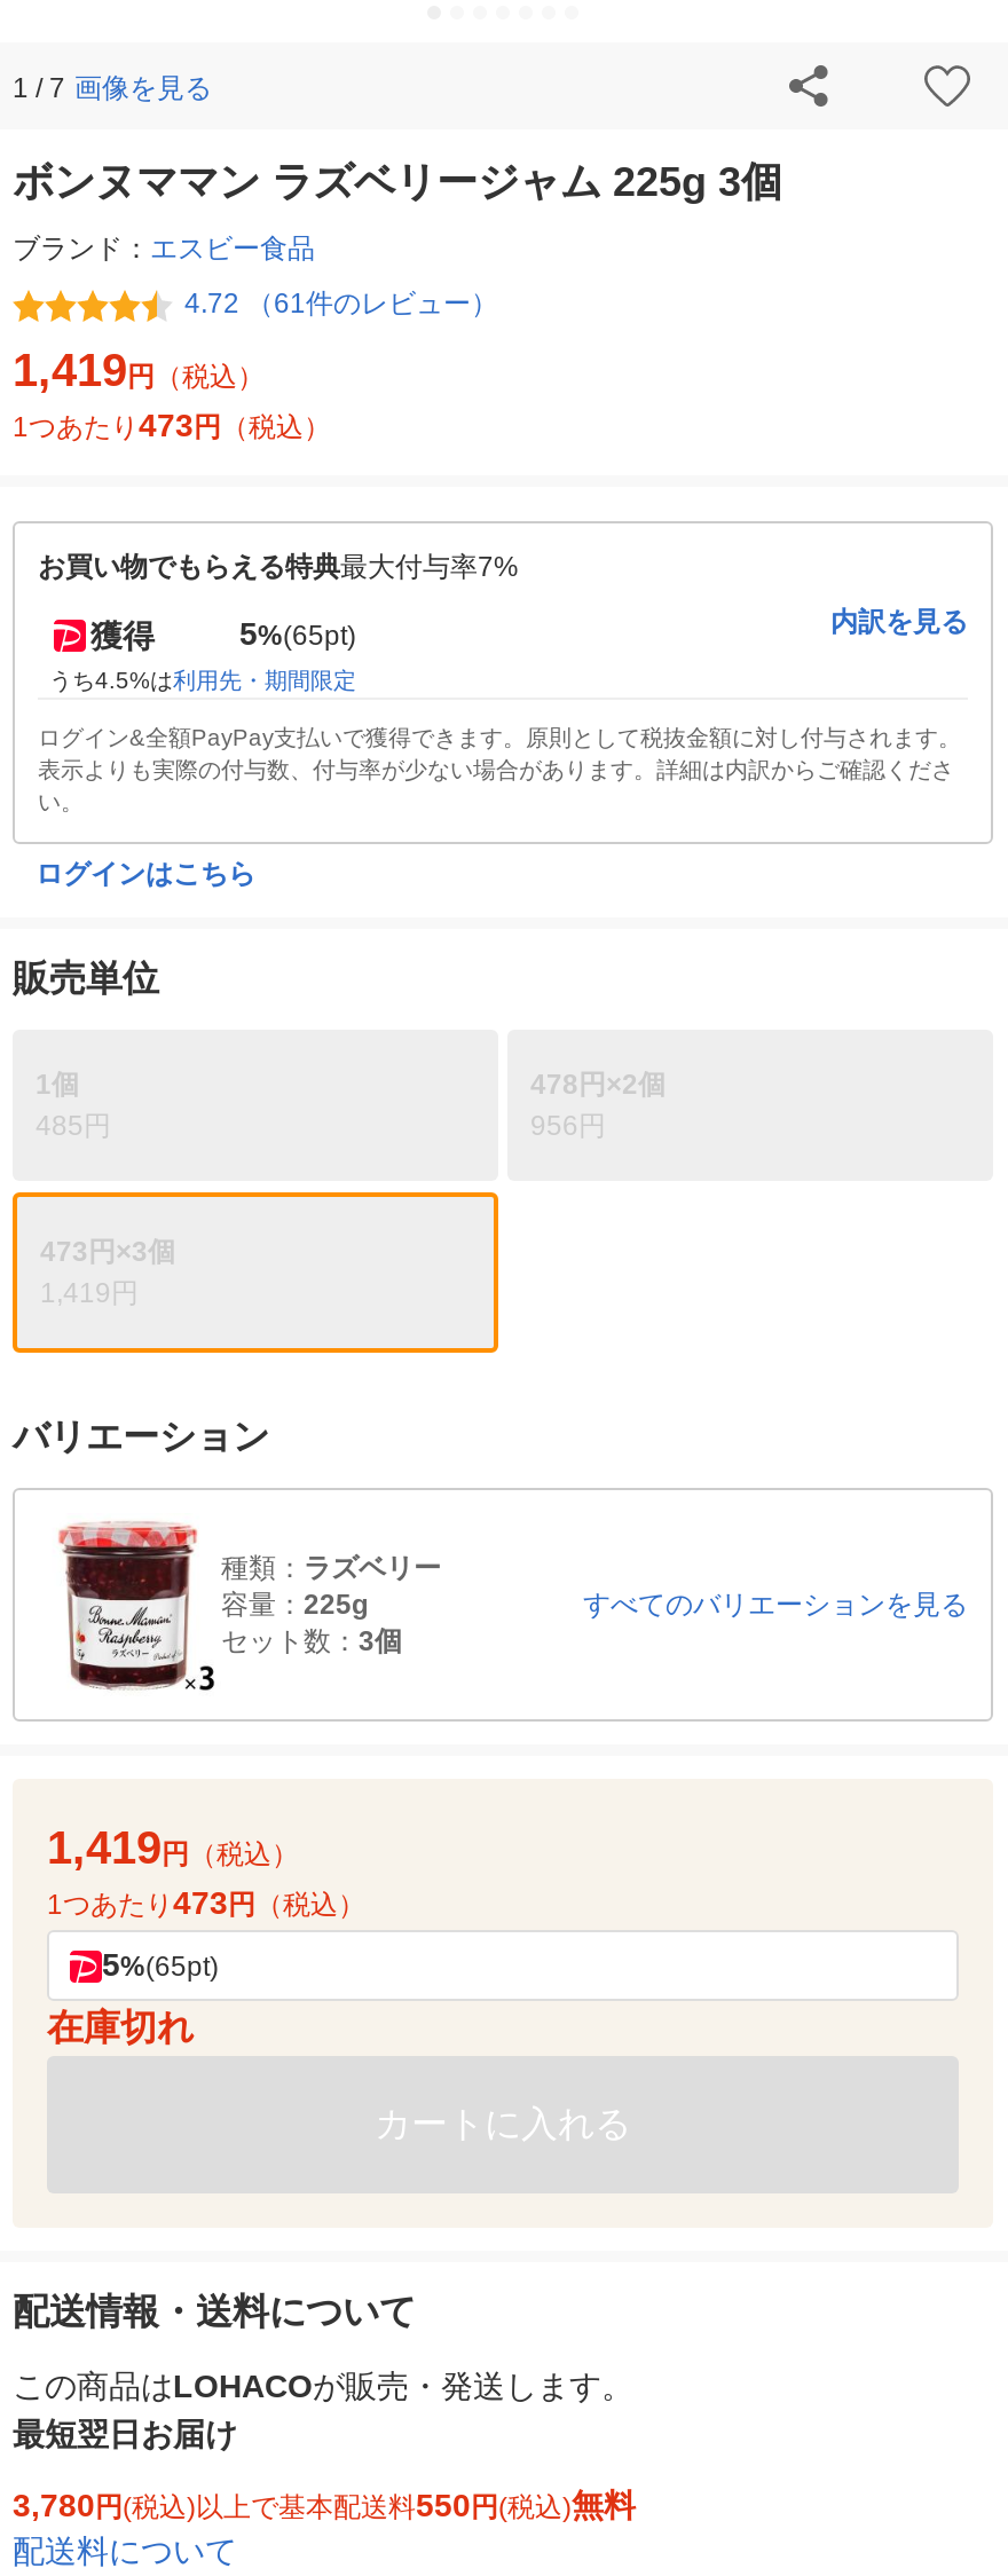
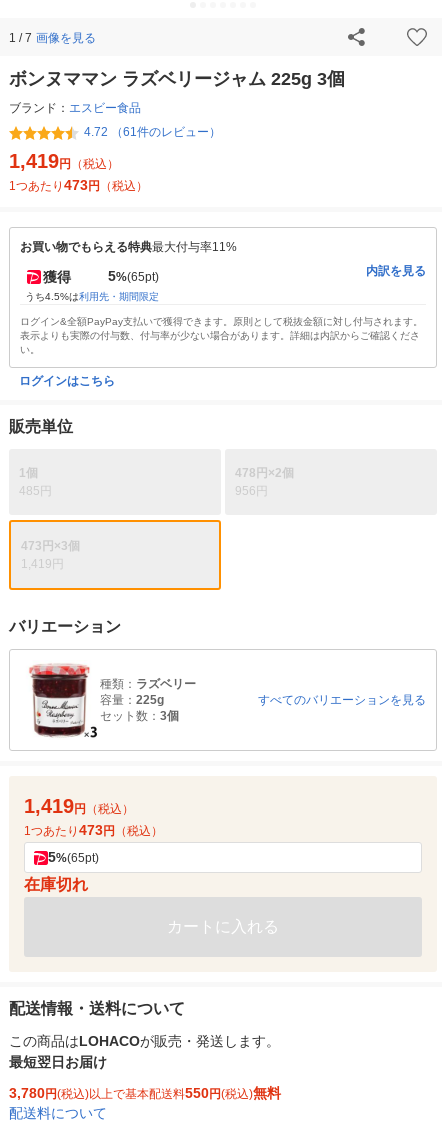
[38,552,519,584] お買い物でもらえる特典最大付与率7% -> [20,240,237,254] お買い物でもらえる特典最大付与率11%

